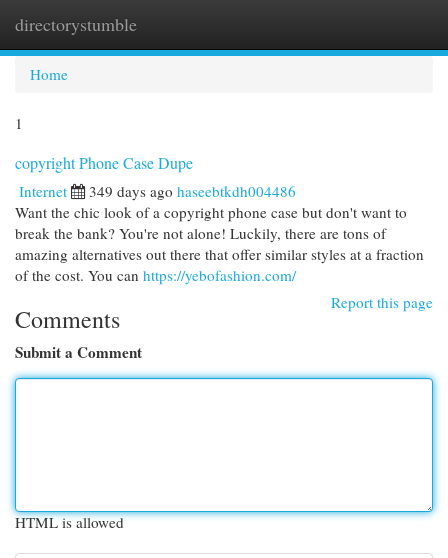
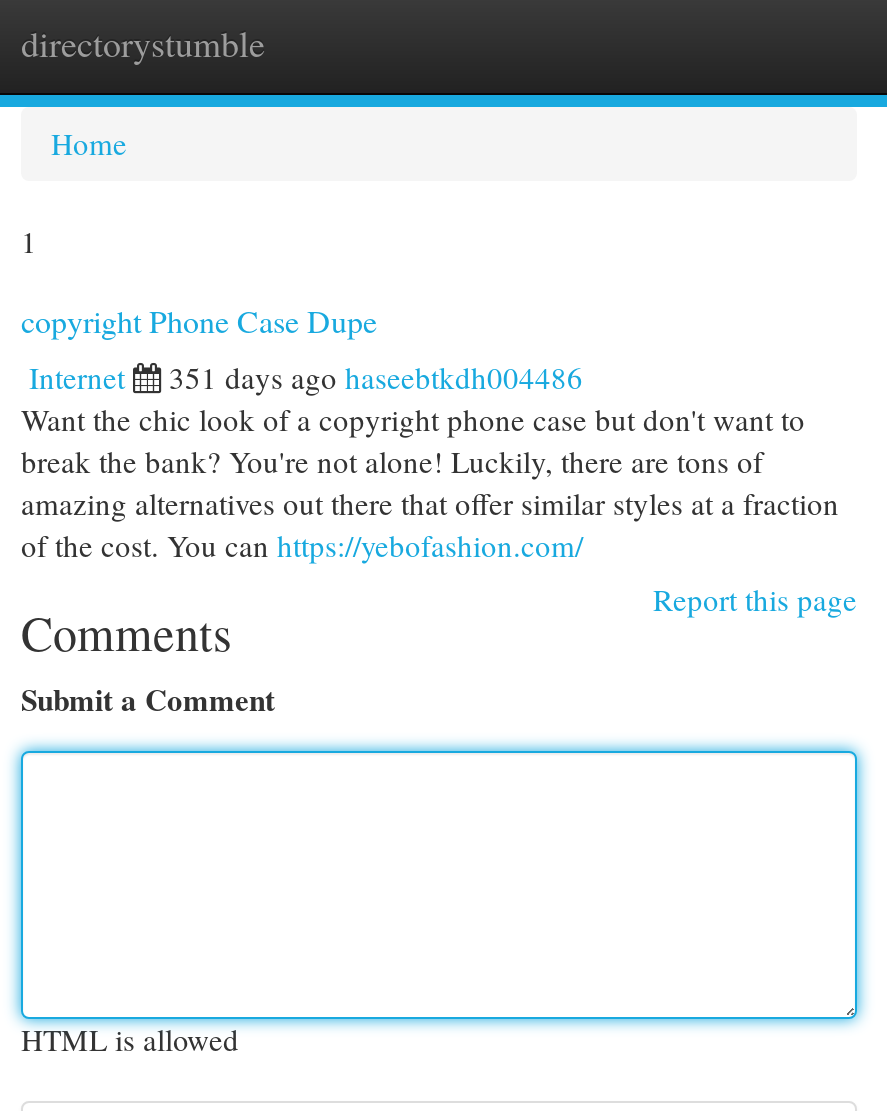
[89,181,296,201] 349 days ago haseebtkdh004486 -> [169,357,583,397] 351 days ago haseebtkdh004486

